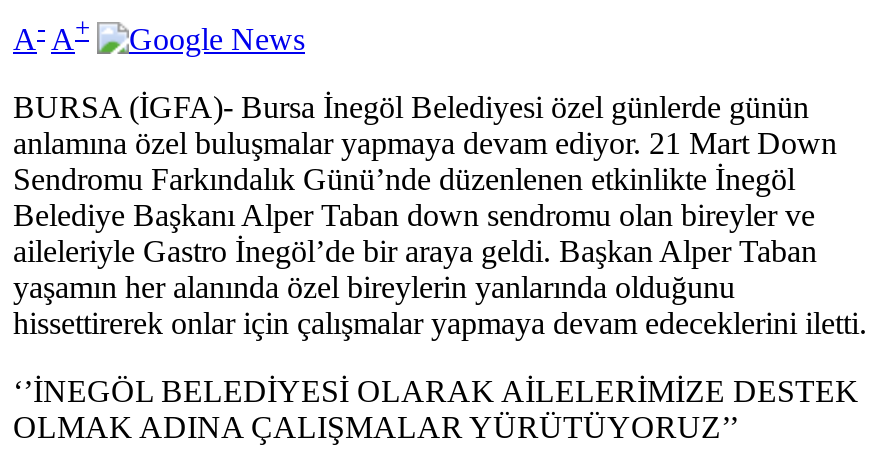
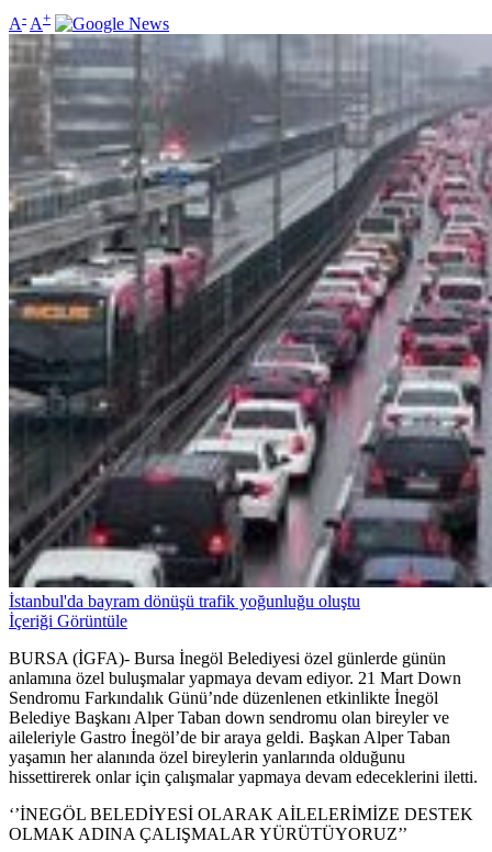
none -> [8,33,489,630] [image] | İstanbul'da bayram dönüşü trafik yoğunluğu oluştu | İçeriği Görüntüle

